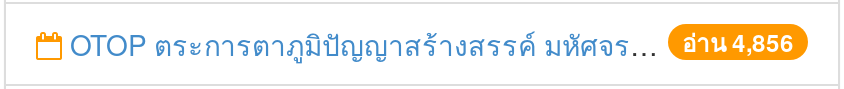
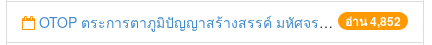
[682,24,794,60] อ่าน 4,856 -> [345,12,401,30] อ่าน 4,852

